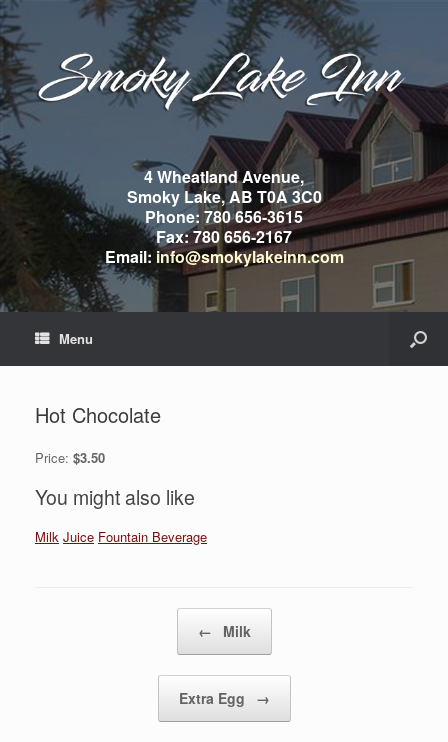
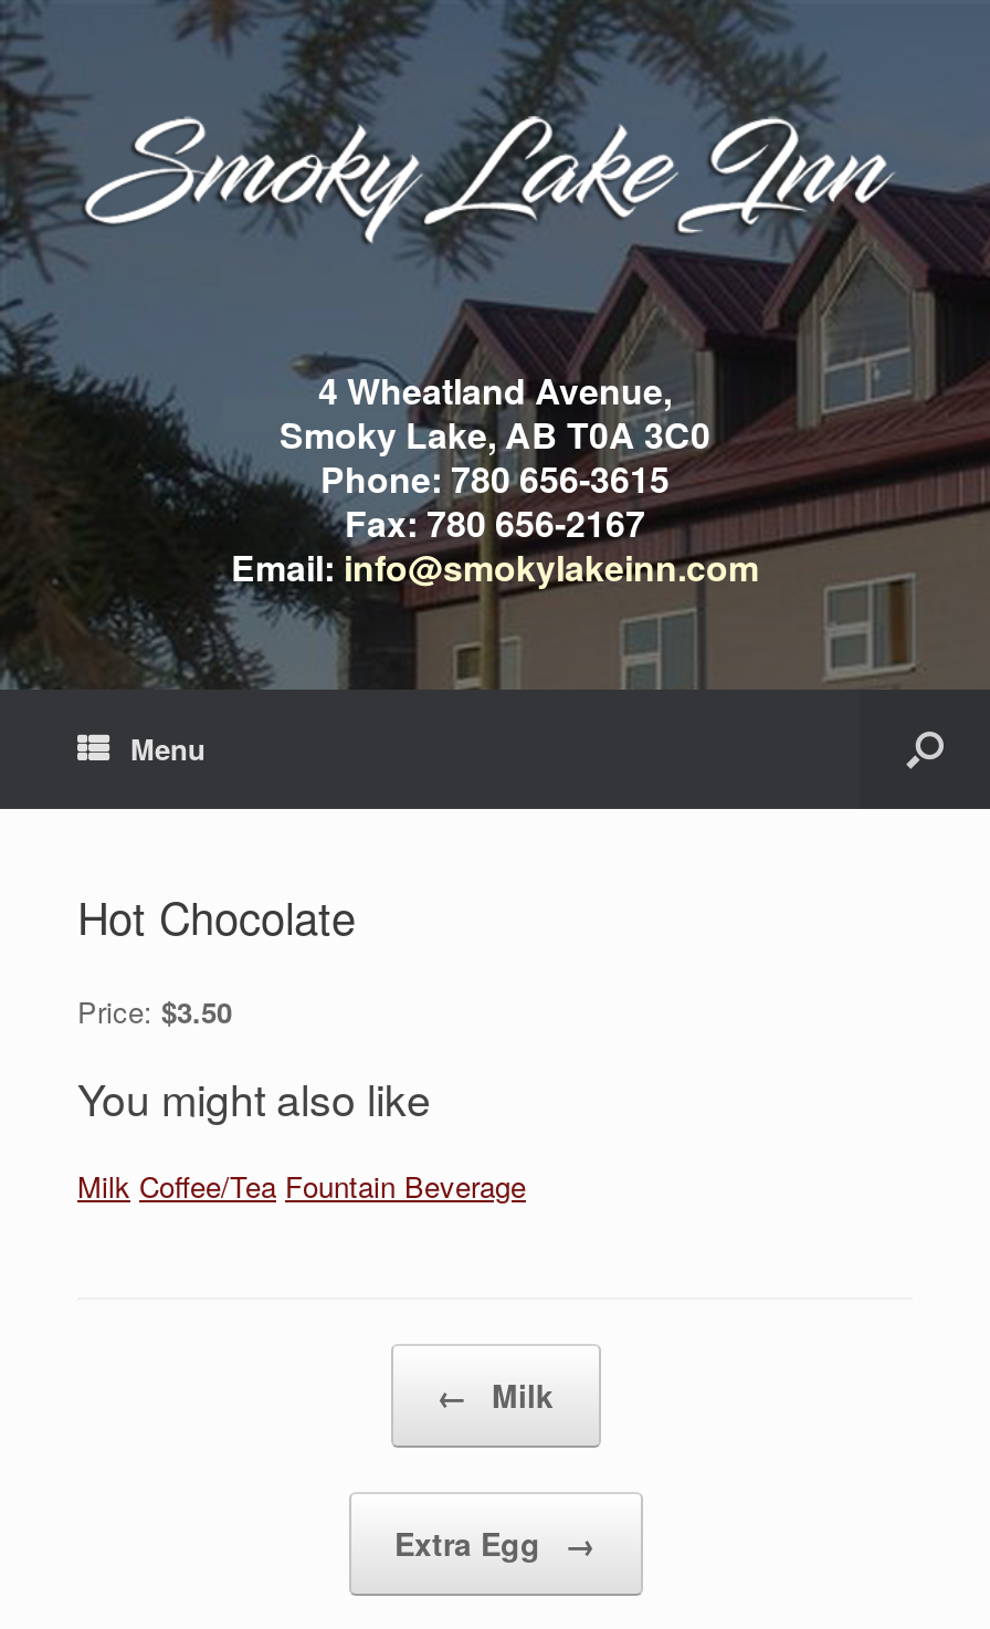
[35,527,207,546] Milk Juice Fountain Beverage -> [77,1164,526,1206] Milk Coffee/Tea Fountain Beverage

